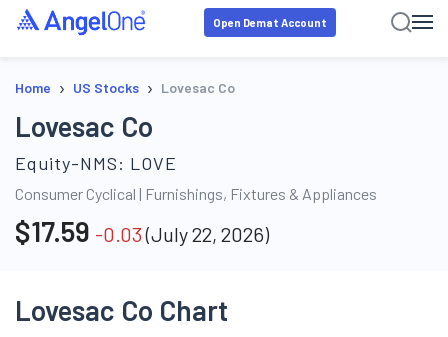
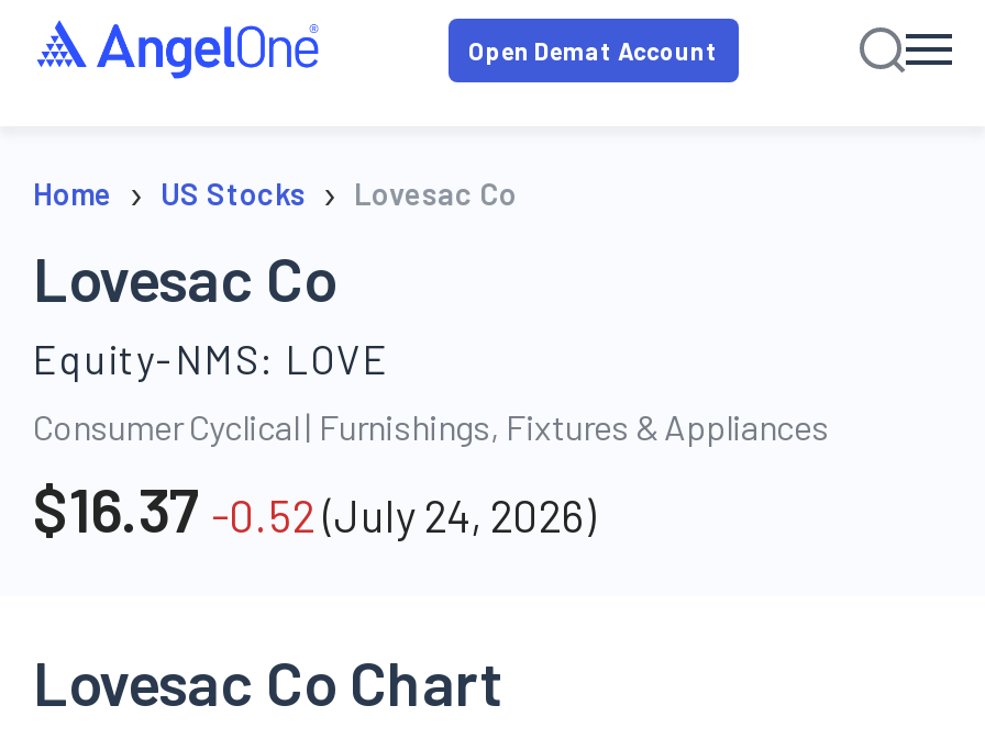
[15,214,269,248] $17.59 -0.03(July 22, 2026) -> [33,471,596,546] $16.37 -0.52(July 24, 2026)

